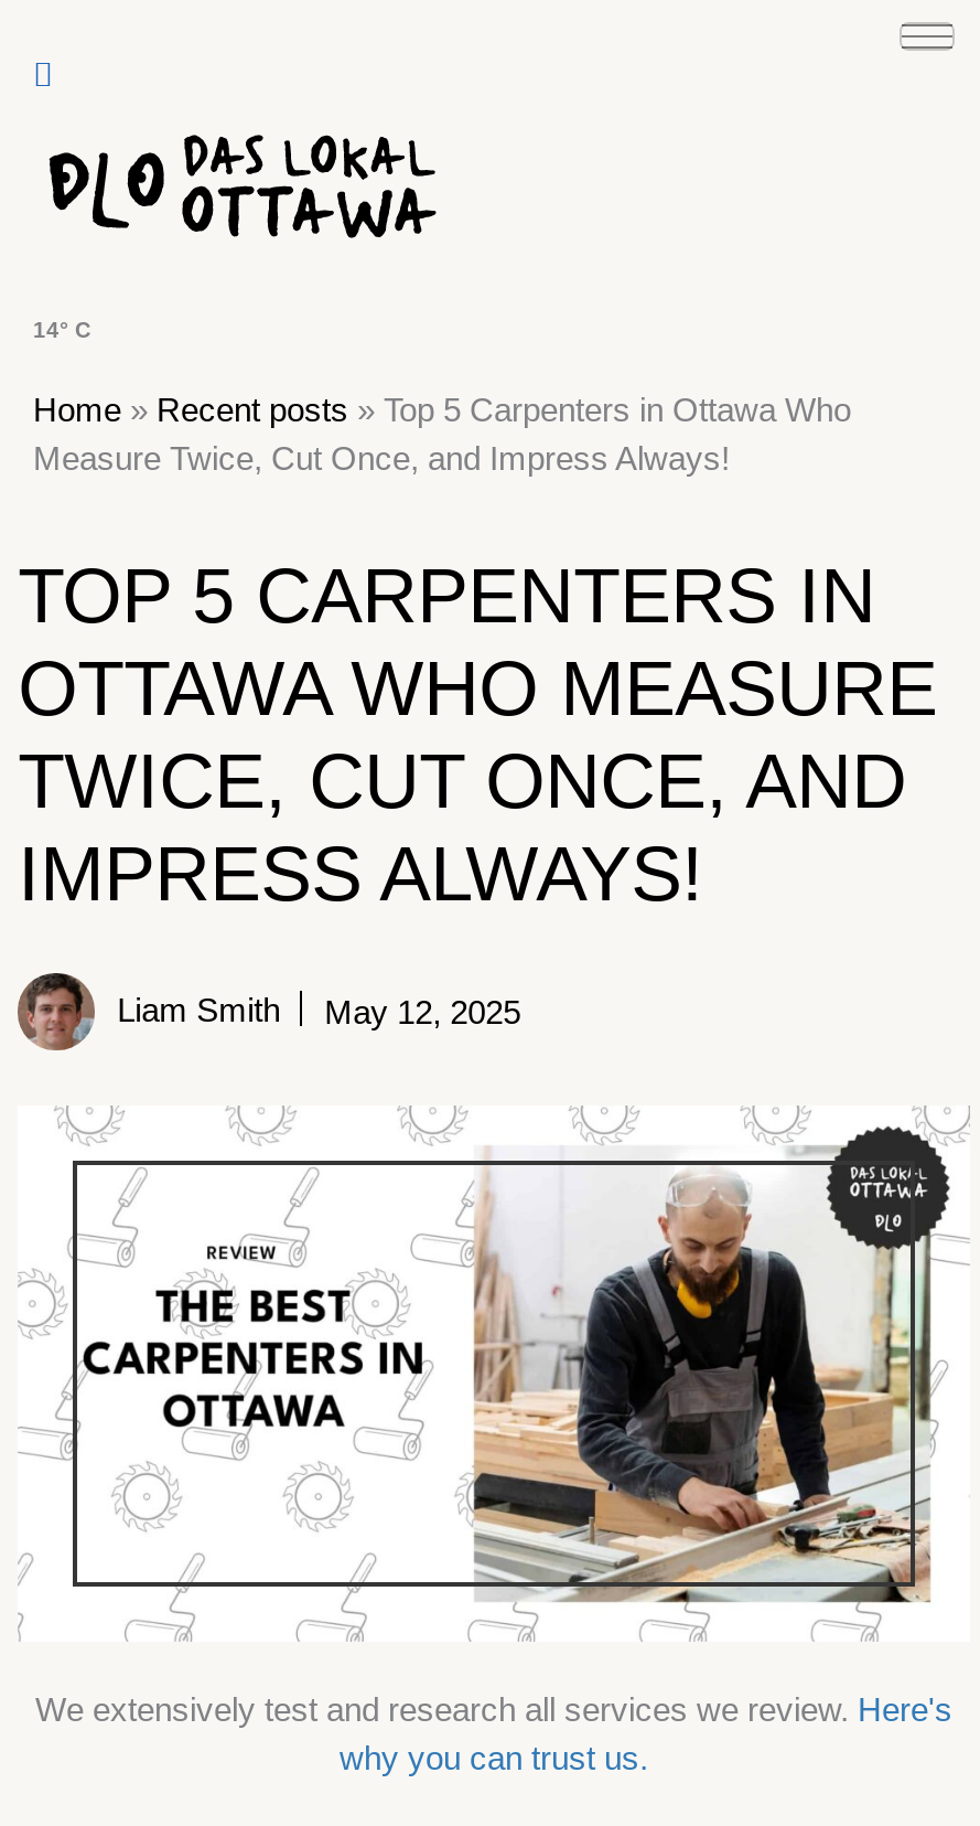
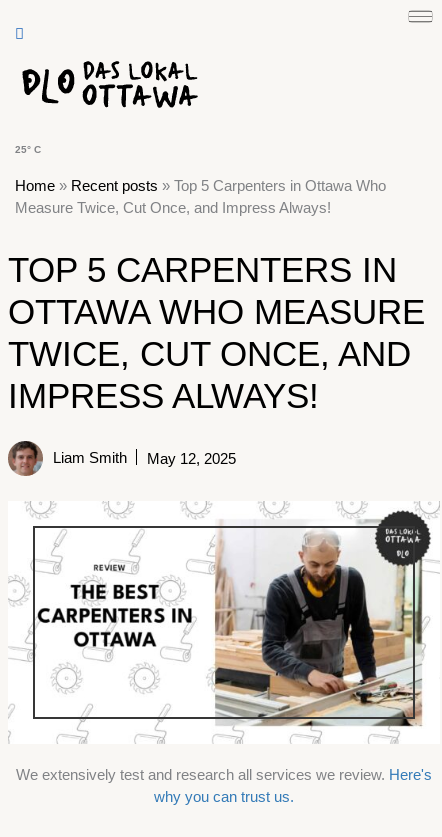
[33,318,90,342] 14° C -> [15,144,41,155] 25° C

